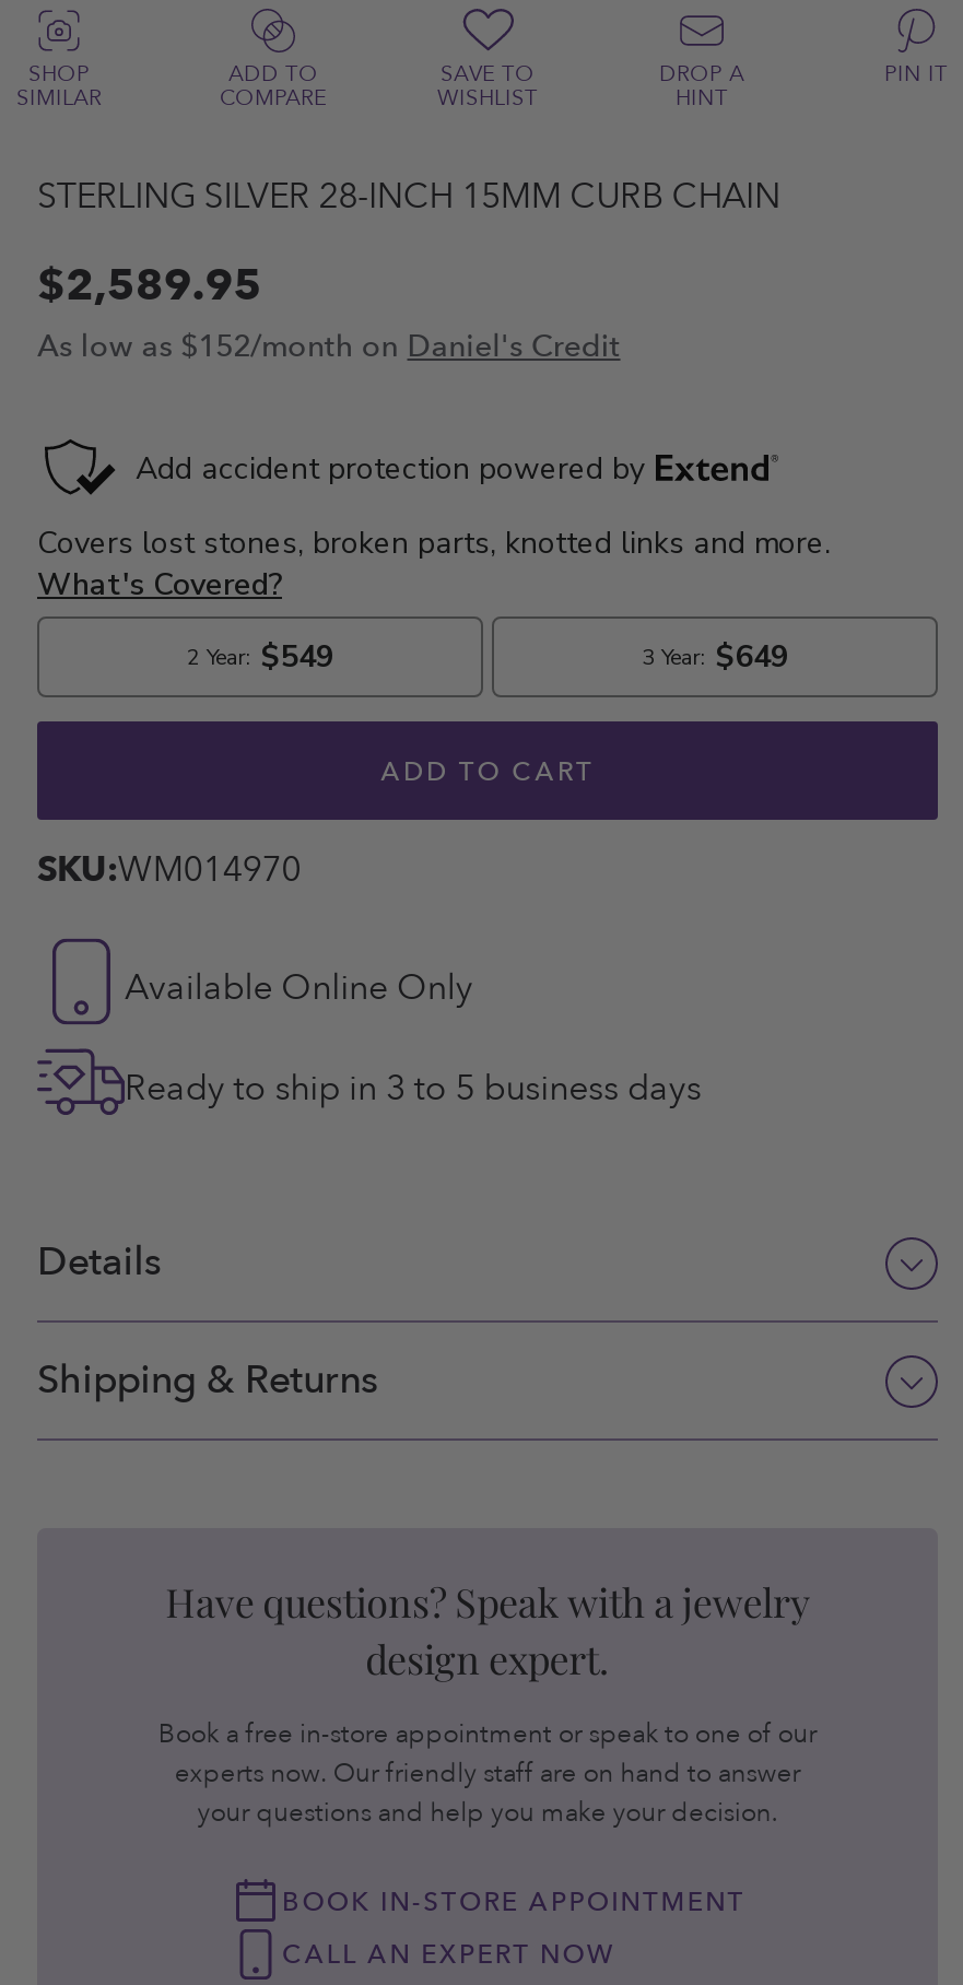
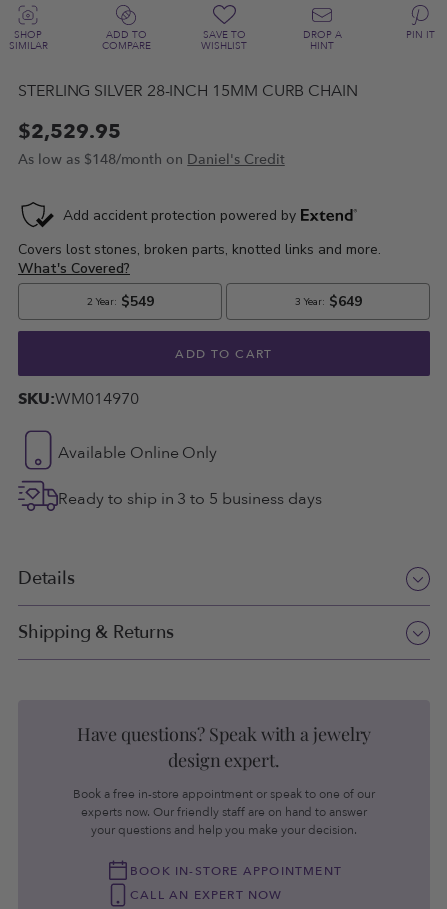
[37,256,262,315] $2,589.95 -> [18,118,121,145] $2,529.95
[37,326,620,367] As low as $152/month on Daniel's Credit -> [18,150,285,169] As low as $148/month on Daniel's Credit

